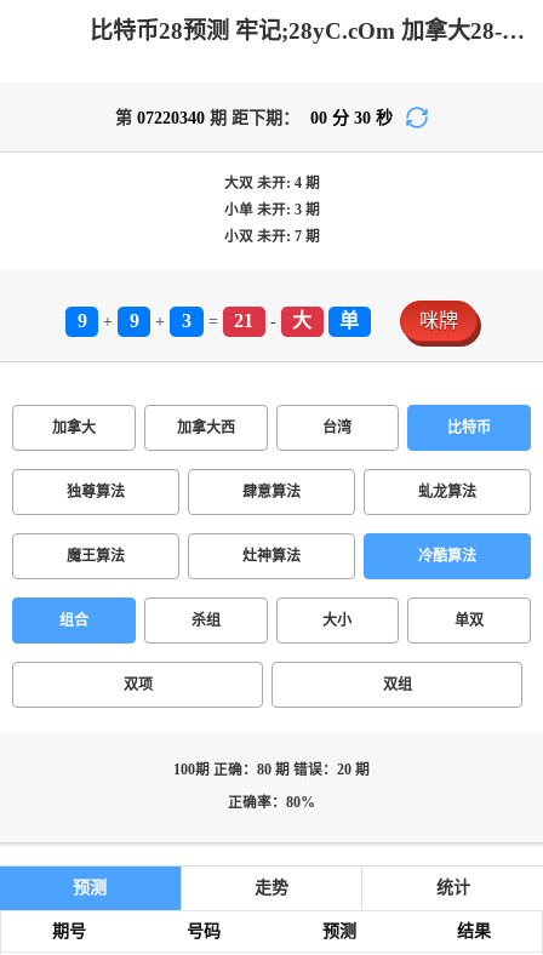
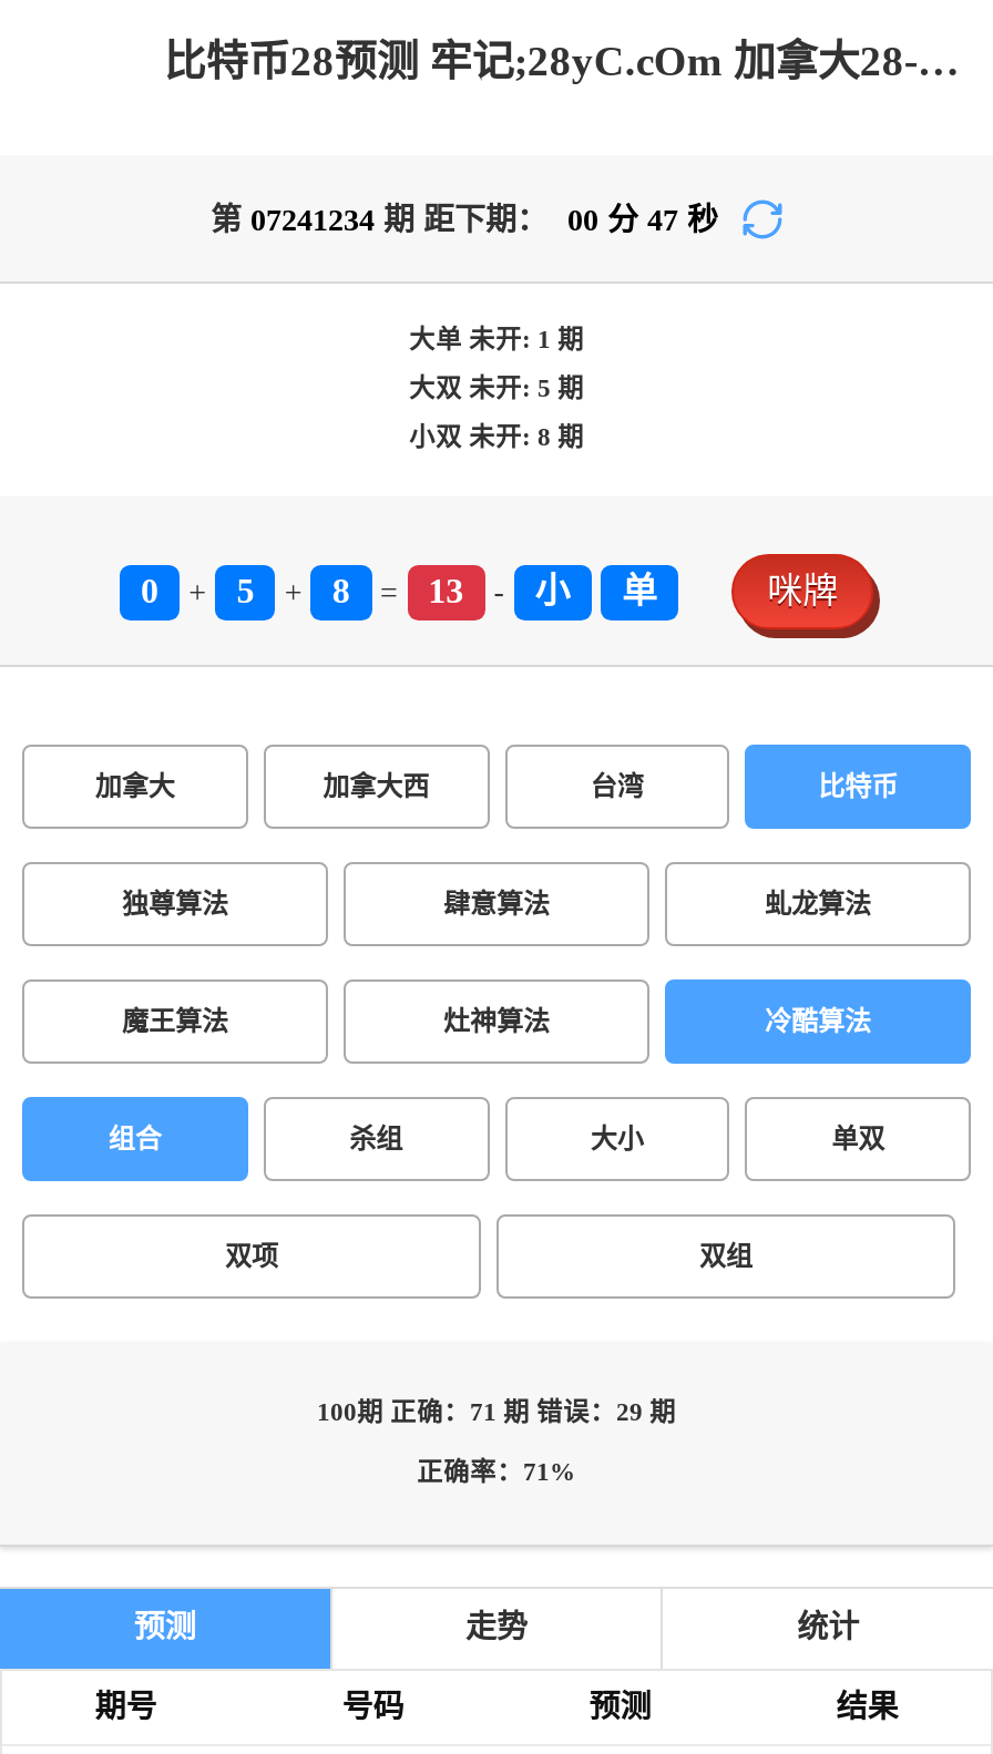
[115,109,393,127] 第07220340期 距下期： 00分 30秒 -> [211,204,718,237] 第07241234期 距下期： 00分 47秒
[224,176,319,191] 大双未开: 4期 -> [409,326,584,355] 大单未开: 1期
[224,202,319,218] 小单未开: 3期 -> [409,375,584,403] 大双未开: 5期
[224,229,319,245] 小双未开: 7期 -> [409,423,584,452] 小双未开: 8期
[77,310,87,331] 9 -> [141,572,158,609] 0
[129,310,139,331] 9 -> [237,572,254,609] 5
[182,310,191,331] 3 -> [332,572,350,609] 8
[234,310,253,331] 21 -> [428,572,463,609] 13
[292,310,312,331] 大 -> [535,572,570,609] 小
[173,762,370,778] 100期 正确：80 期 错误：20 期 -> [317,1398,676,1427] 100期 正确：71 期 错误：29 期
[228,795,315,811] 正确率：80% -> [417,1458,576,1487] 正确率：71%

